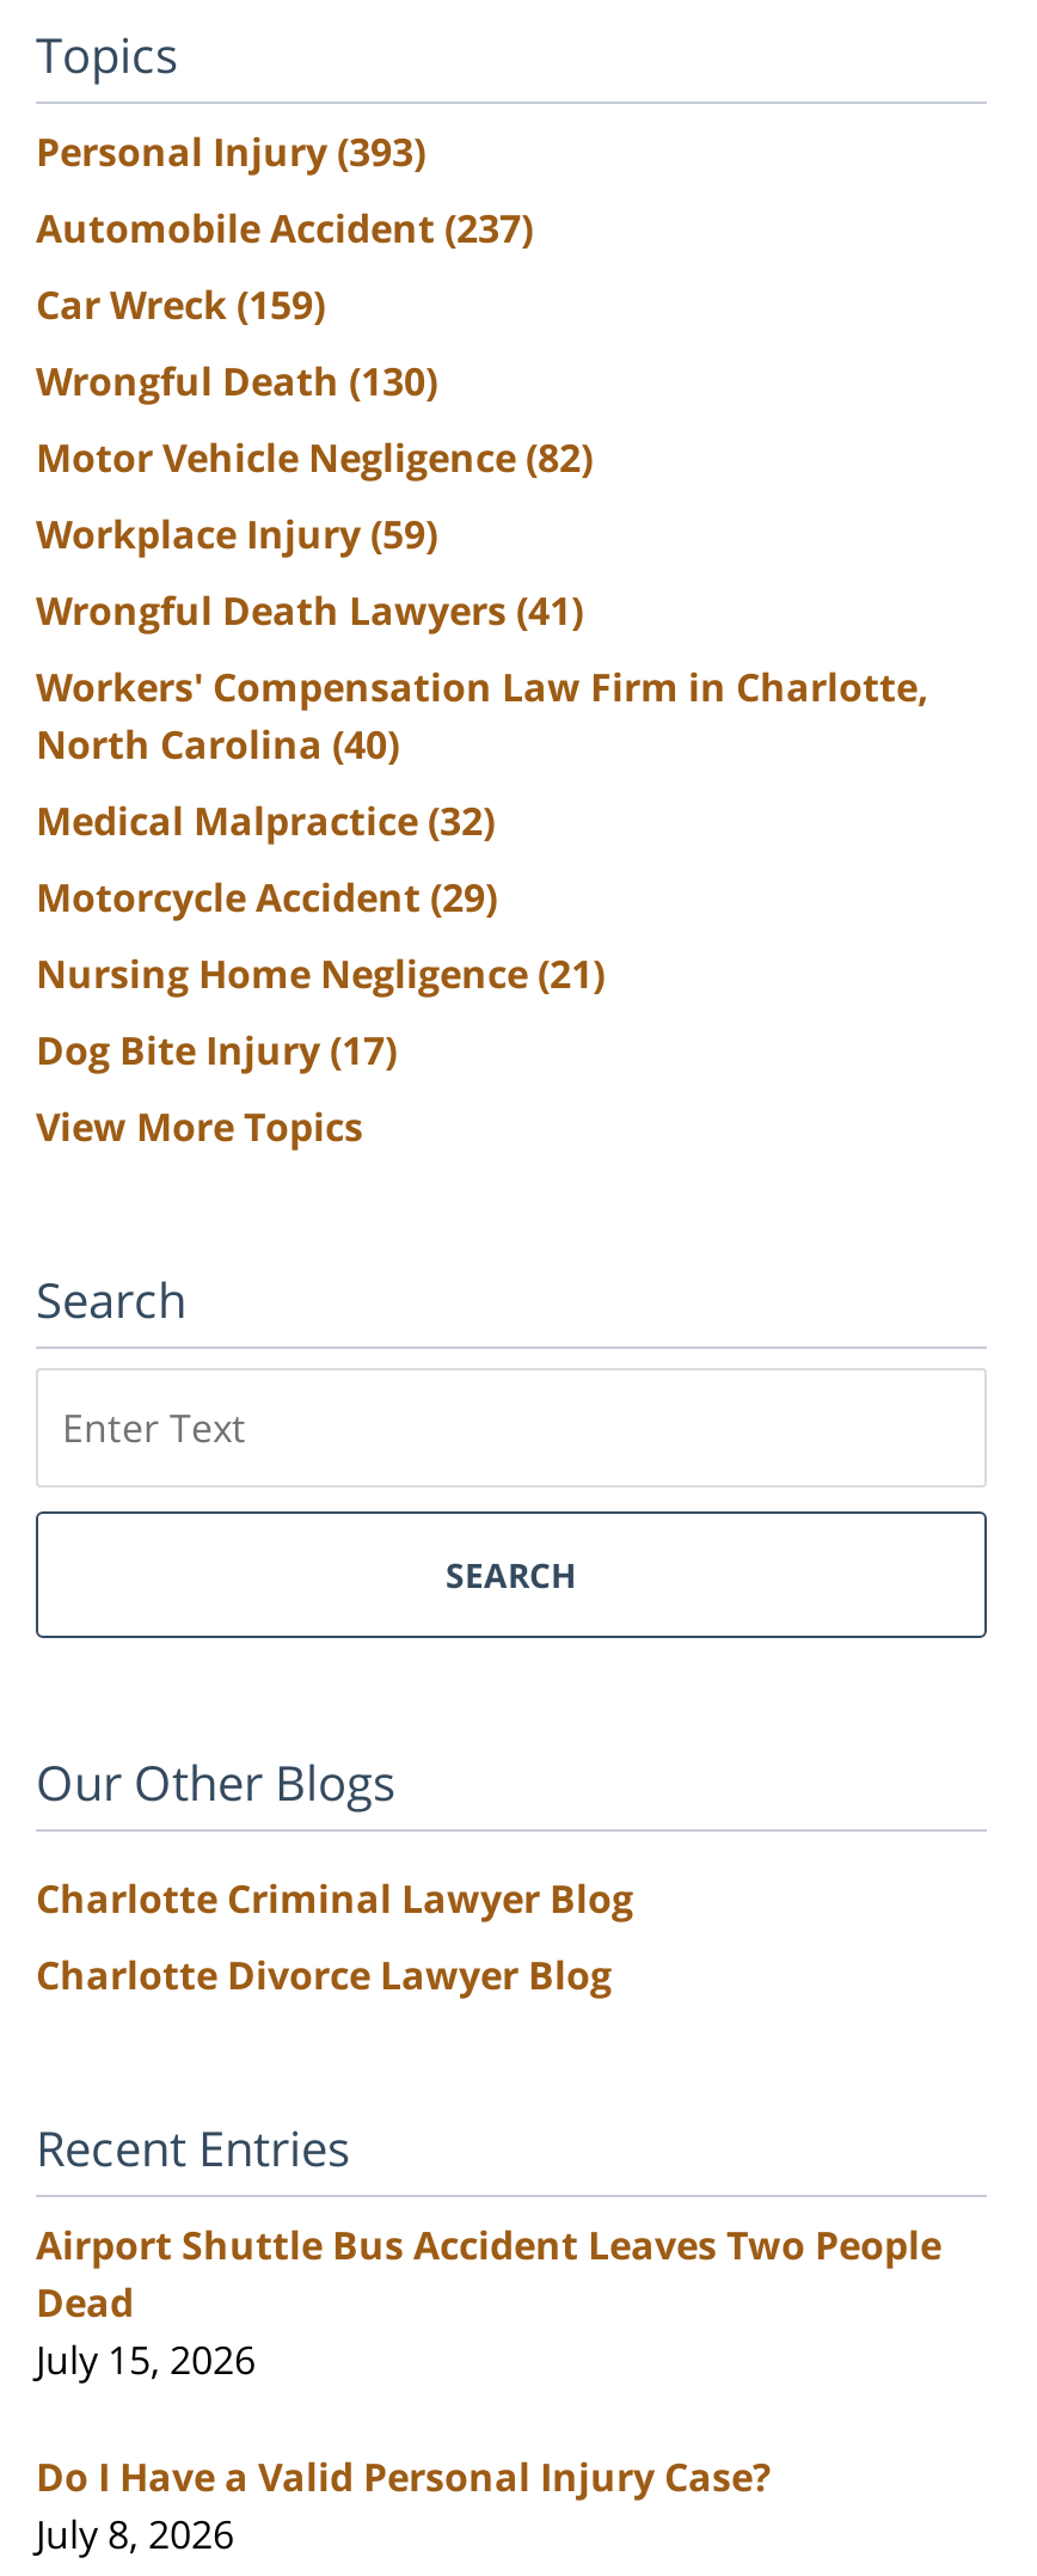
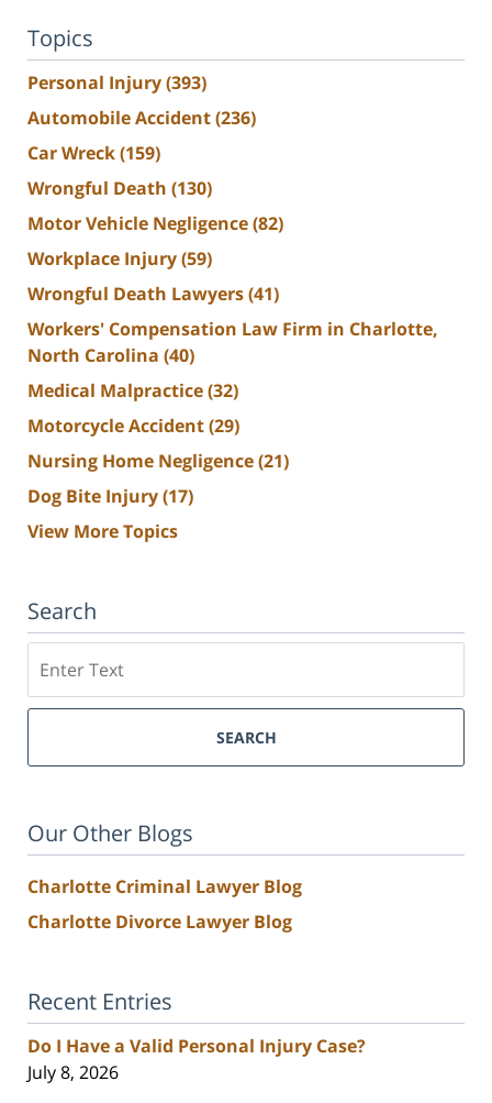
[36,202,533,254] Automobile Accident (237) -> [27,105,256,130] Automobile Accident (236)
[36,2218,941,2386] Airport Shuttle Bus Accident Leaves Two People | Dead | July 15, 2026 -> none

